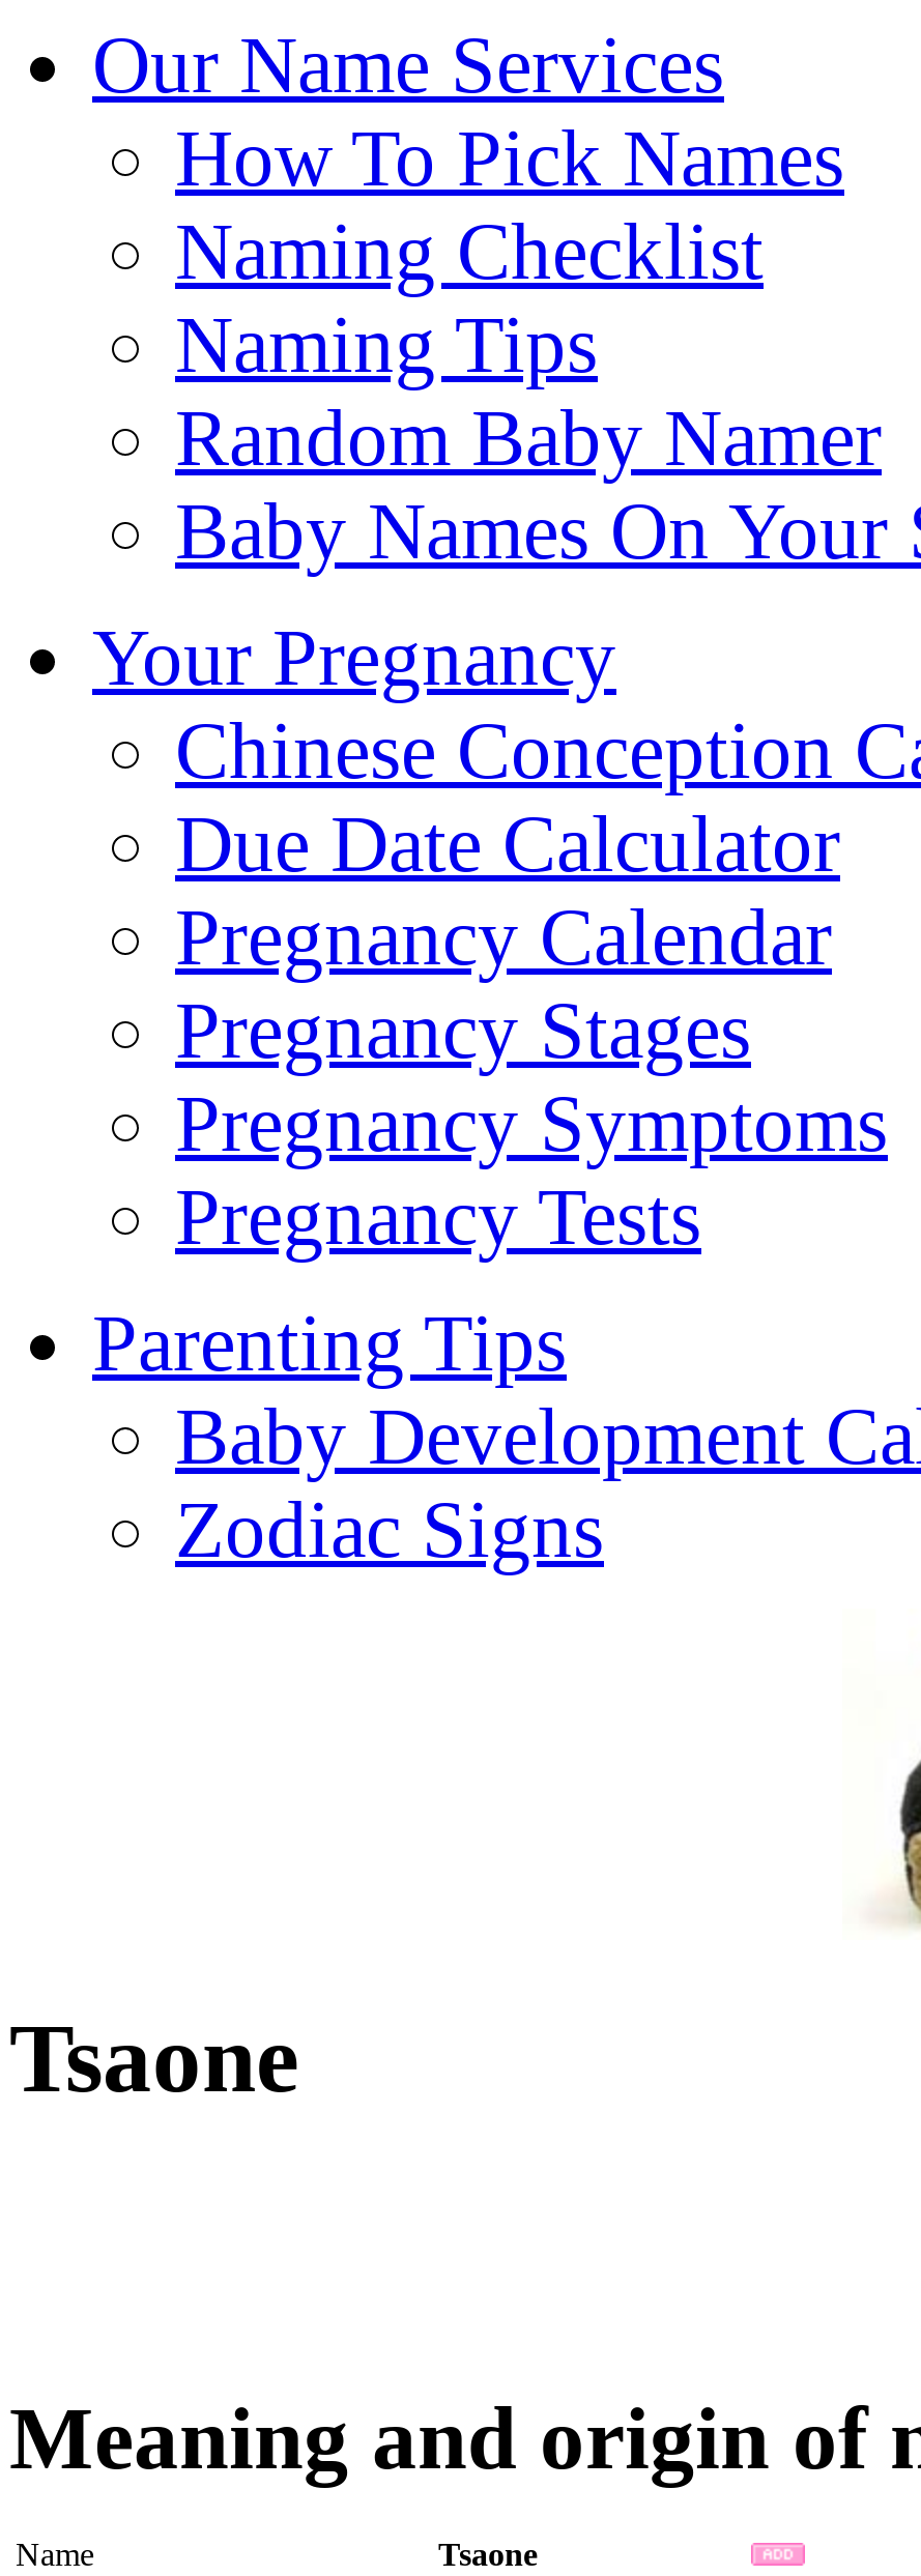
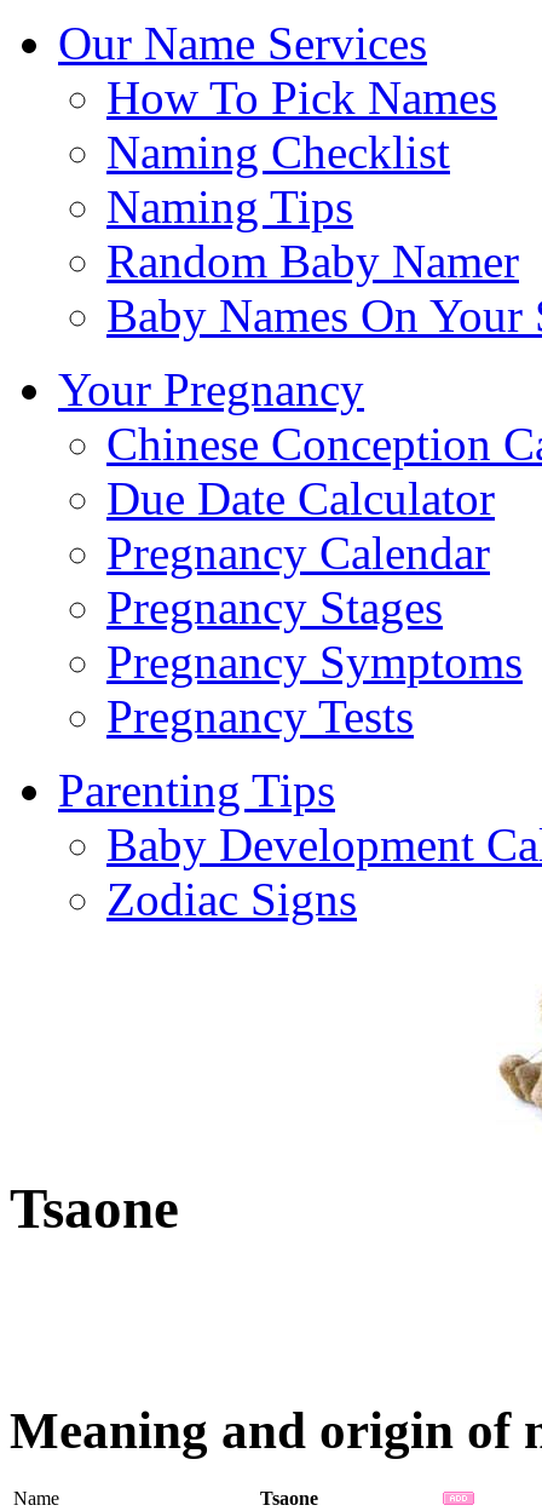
[848,1760,915,1926] [image] -> [498,1036,538,1130] [image]

